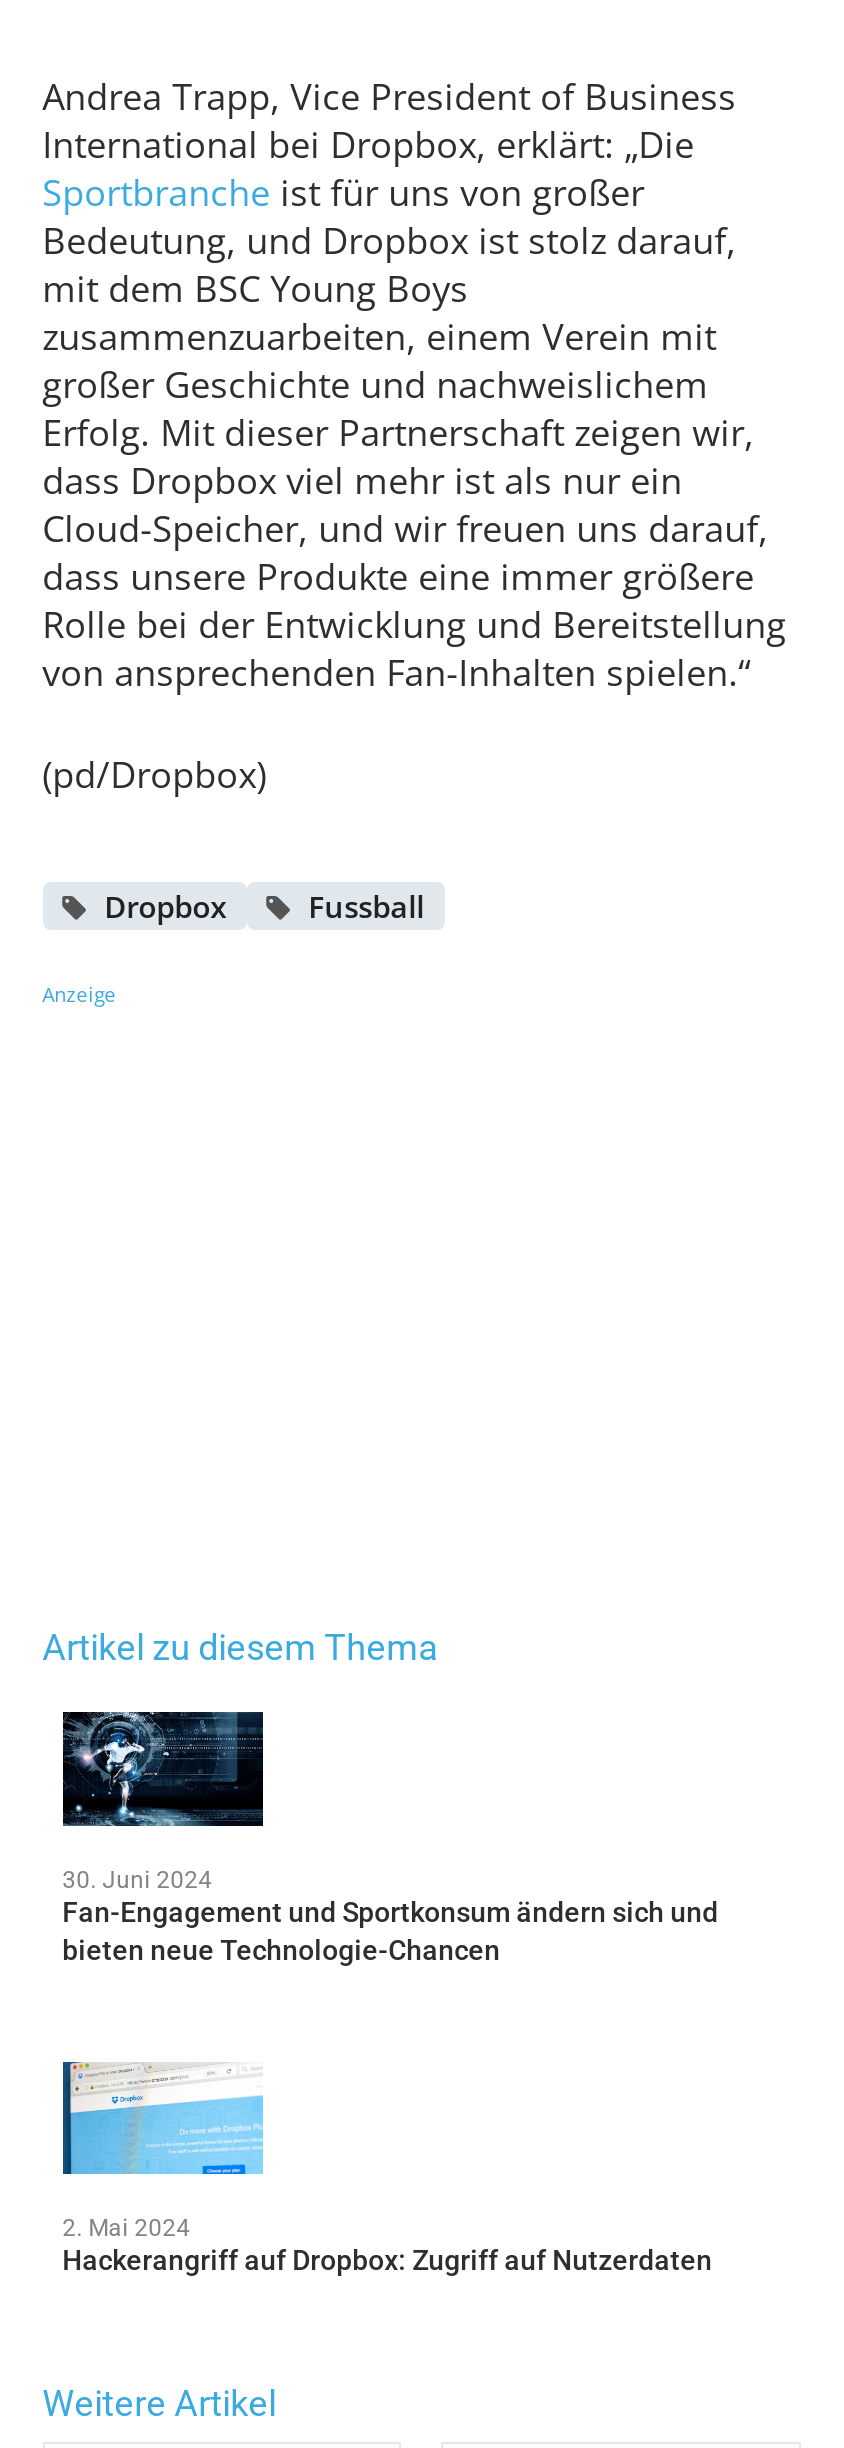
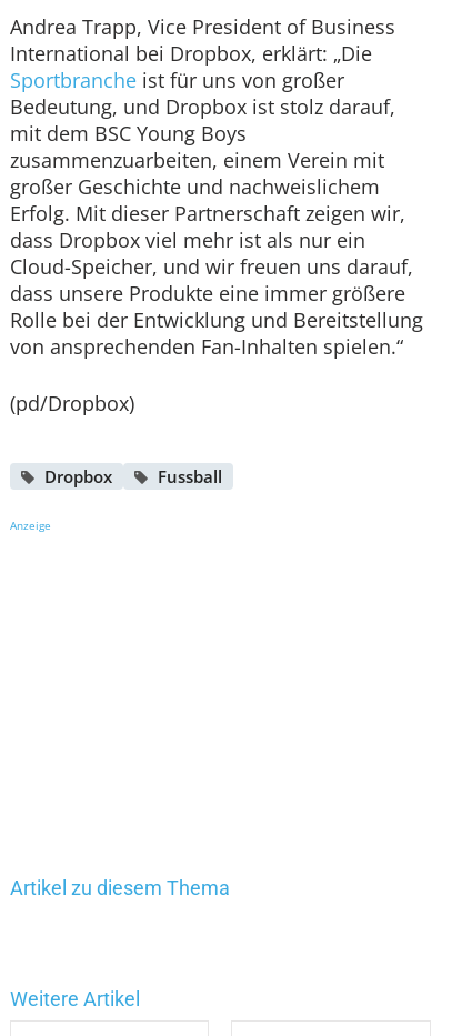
[61,1708,718,1965] [image] | 30. Juni 2024 | Fan-Engagement und Sportkonsum ändern sich und | bieten neue Technologie-Chancen -> none
[61,2058,712,2276] [image] | 2. Mai 2024 | Hackerangriff auf Dropbox: Zugriff auf Nutzerdaten -> none

